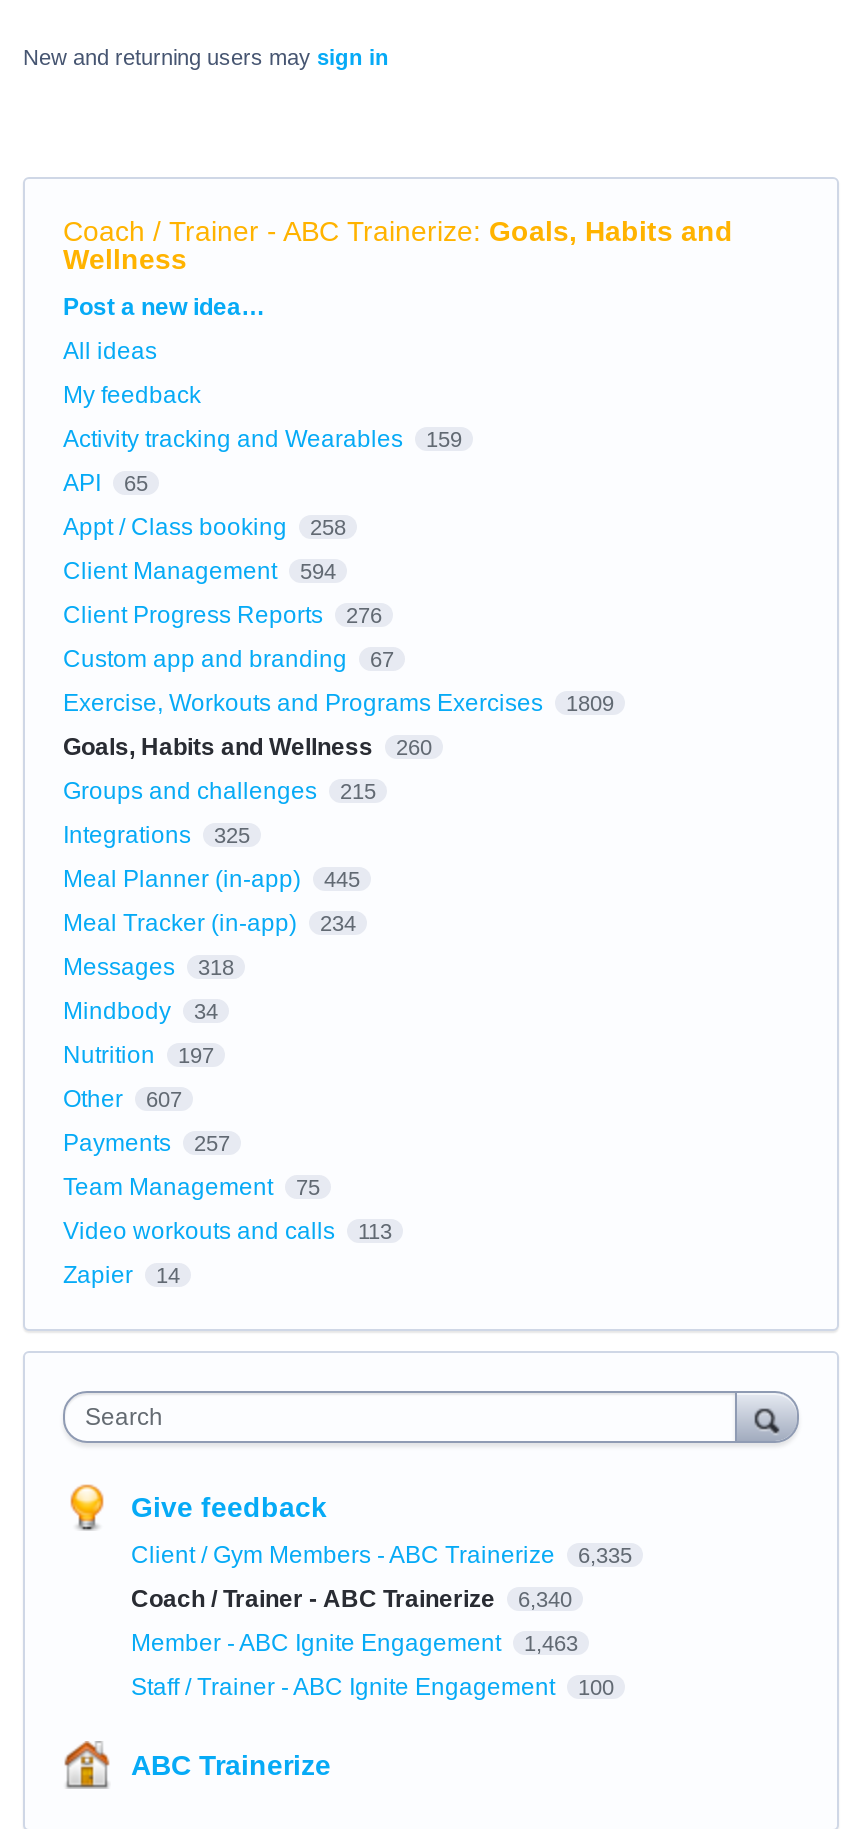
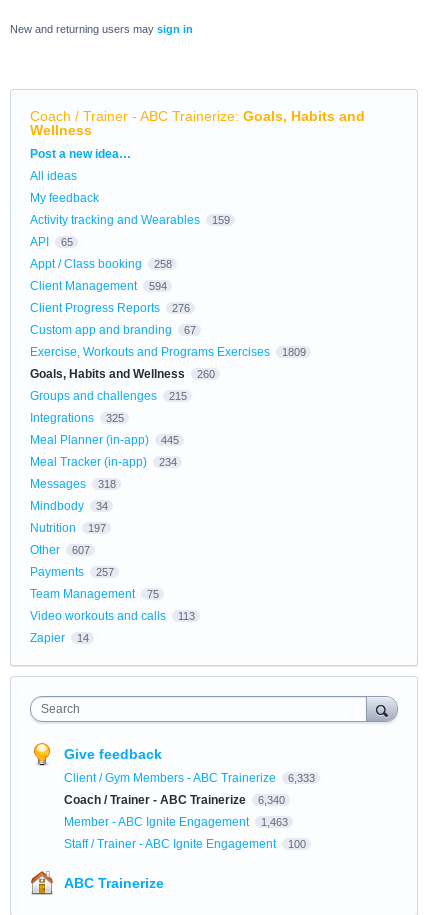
[131,1540,632,1568] Client / Gym Members - ABC Trainerize 6,335 -> [64,771,314,785] Client / Gym Members - ABC Trainerize 6,333

